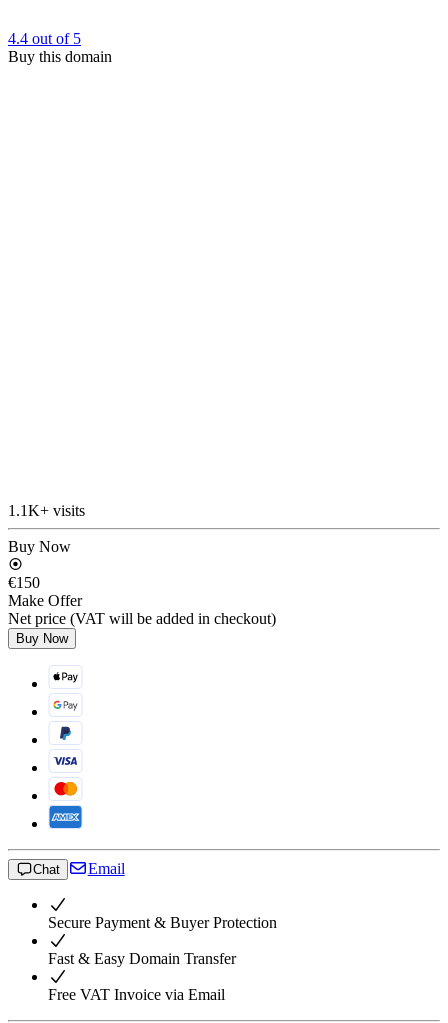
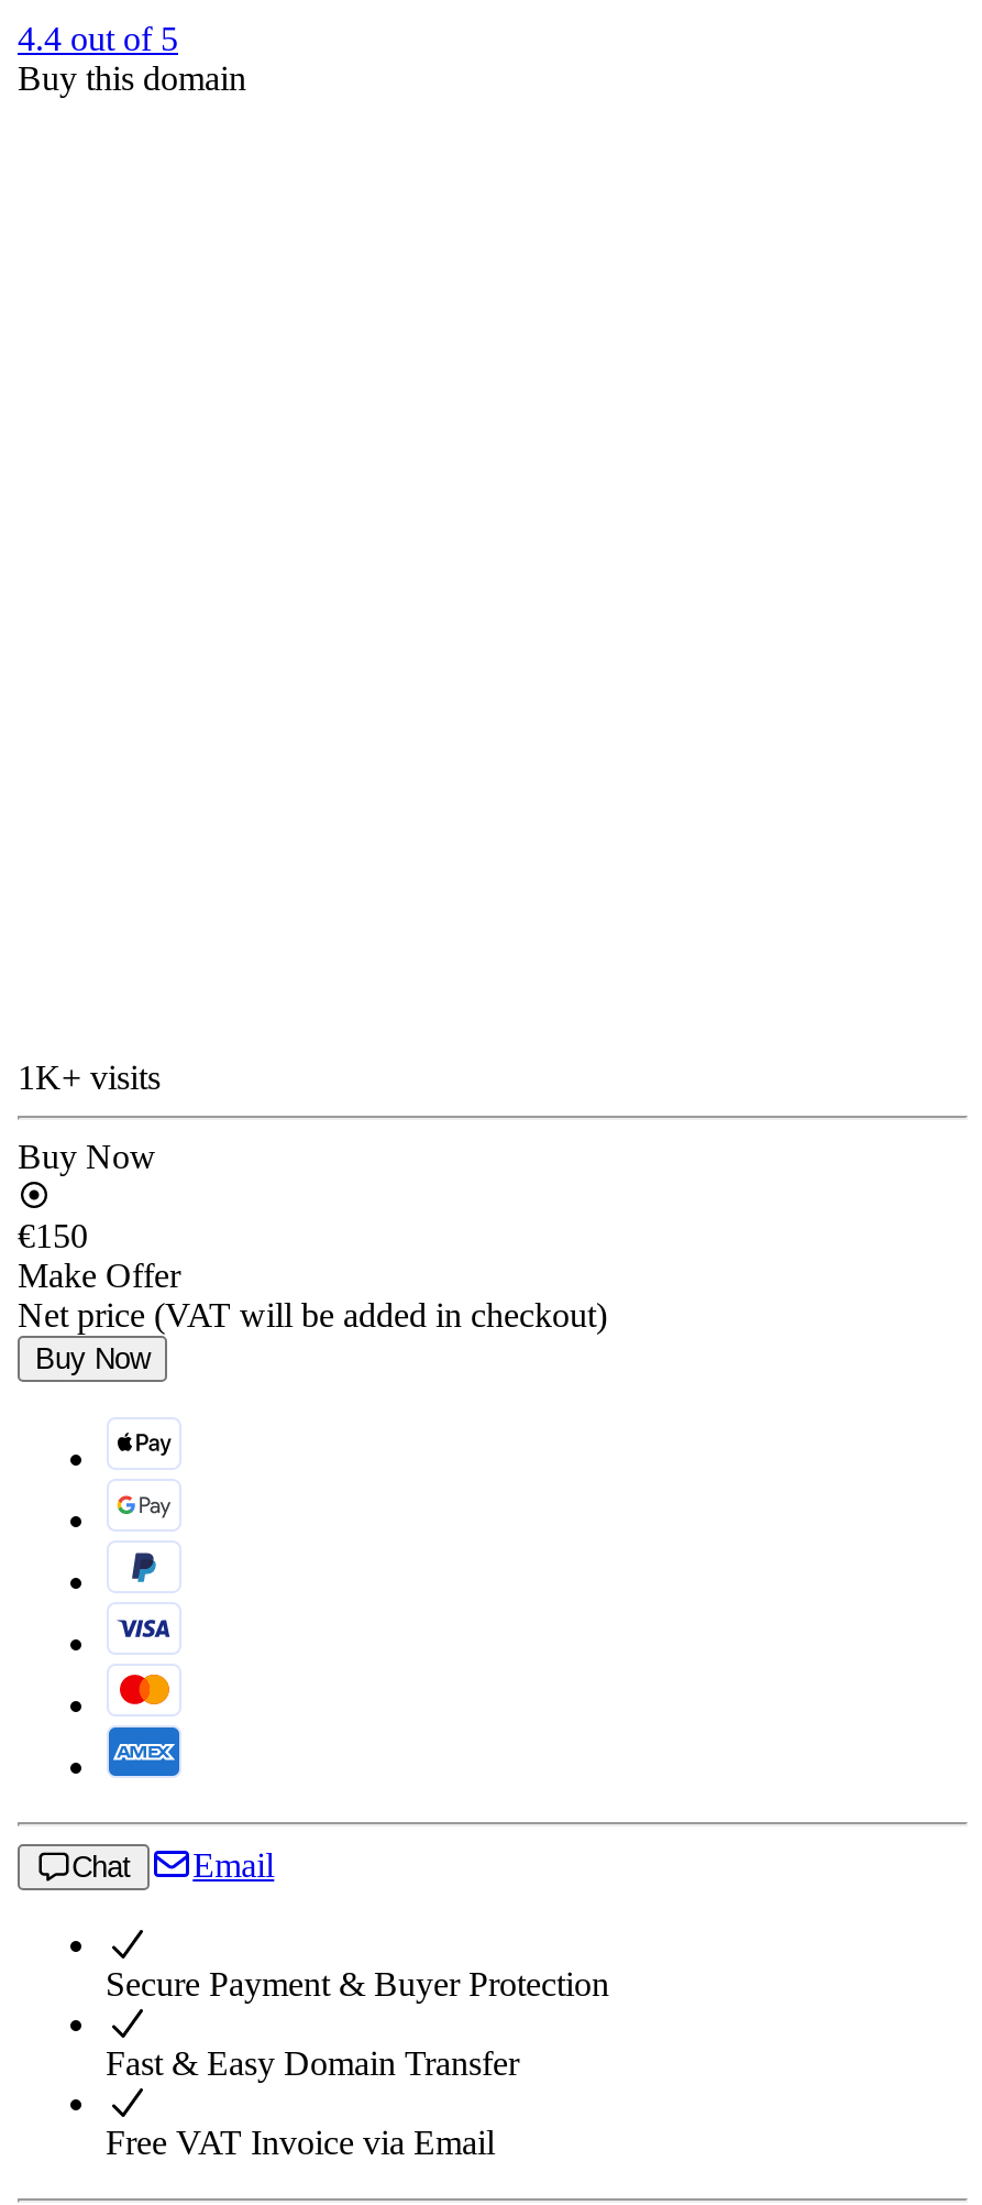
[8,502,85,519] 1.1K+ visits -> [18,1058,161,1095] 1K+ visits

